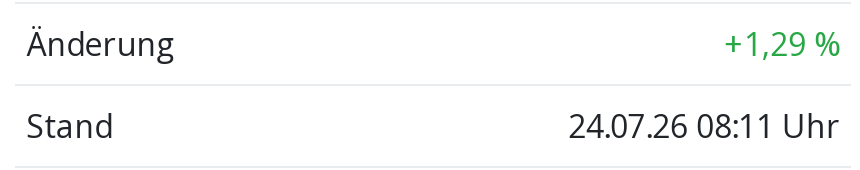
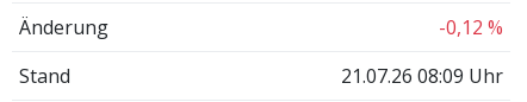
[724,22,840,66] +1,29 % -> [439,14,504,40] -0,12 %
[568,104,840,148] 24.07.26 08:11 Uhr -> [341,63,504,89] 21.07.26 08:09 Uhr

